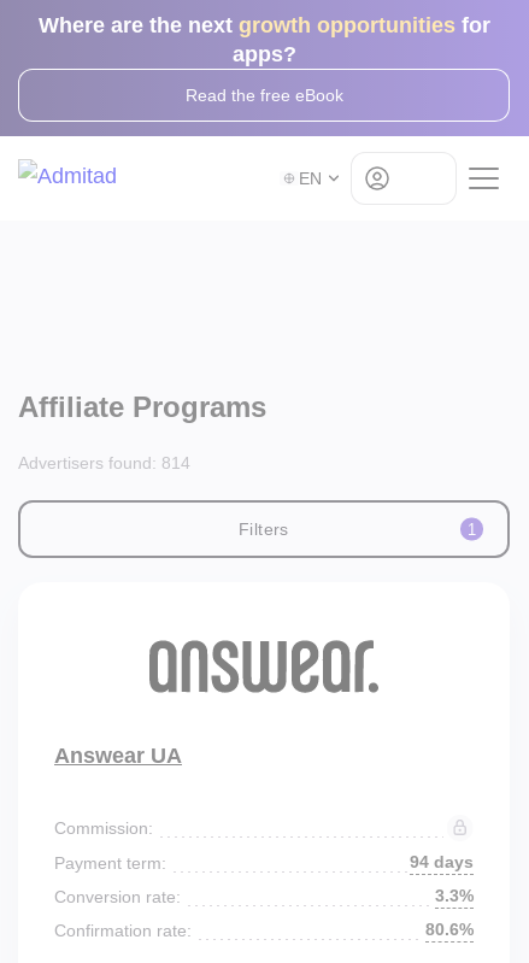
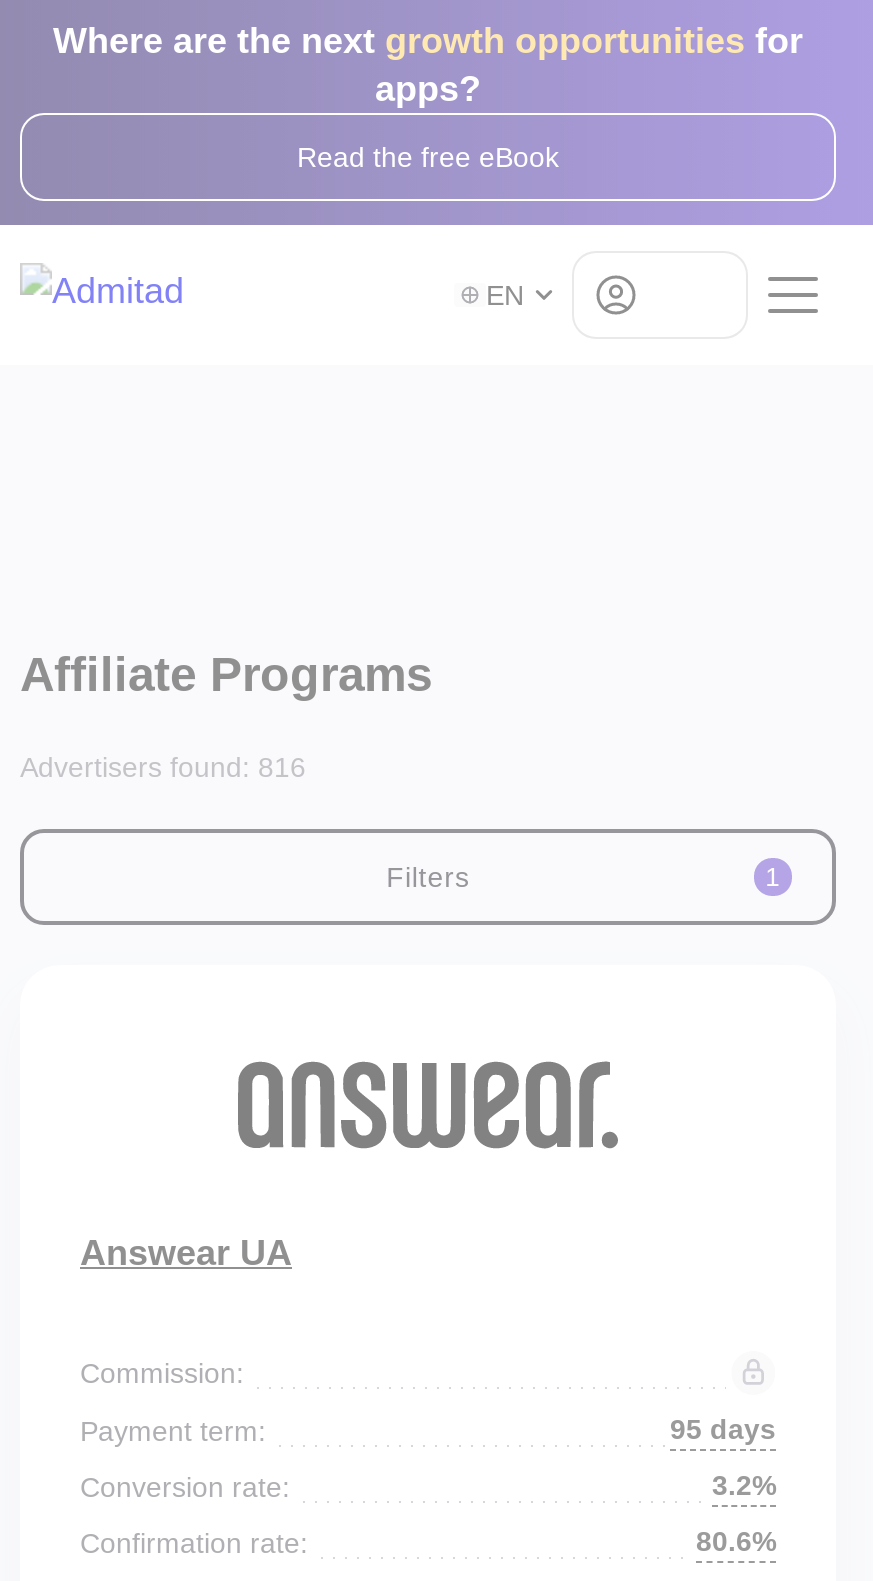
[18,453,190,472] Advertisers found: 814 -> [20,751,306,783] Advertisers found: 816
[410,852,474,871] 94 days -> [670,1413,776,1445] 95 days
[435,886,474,905] 3.3% -> [712,1469,776,1501] 3.2%

